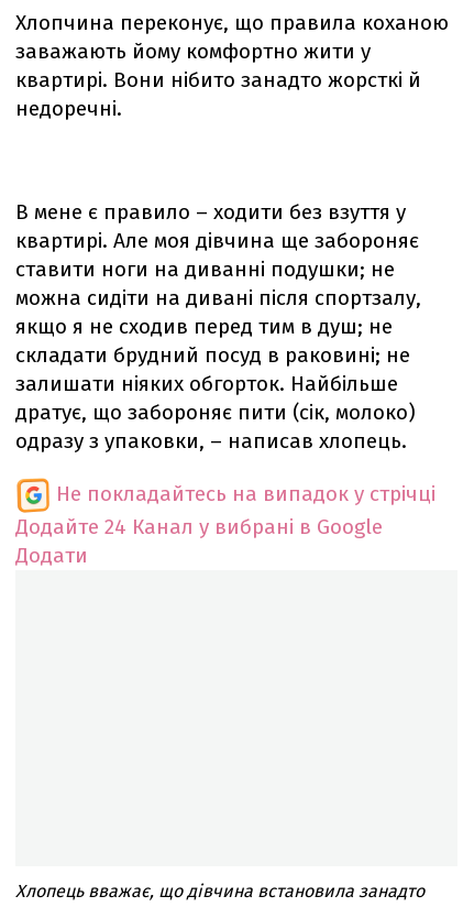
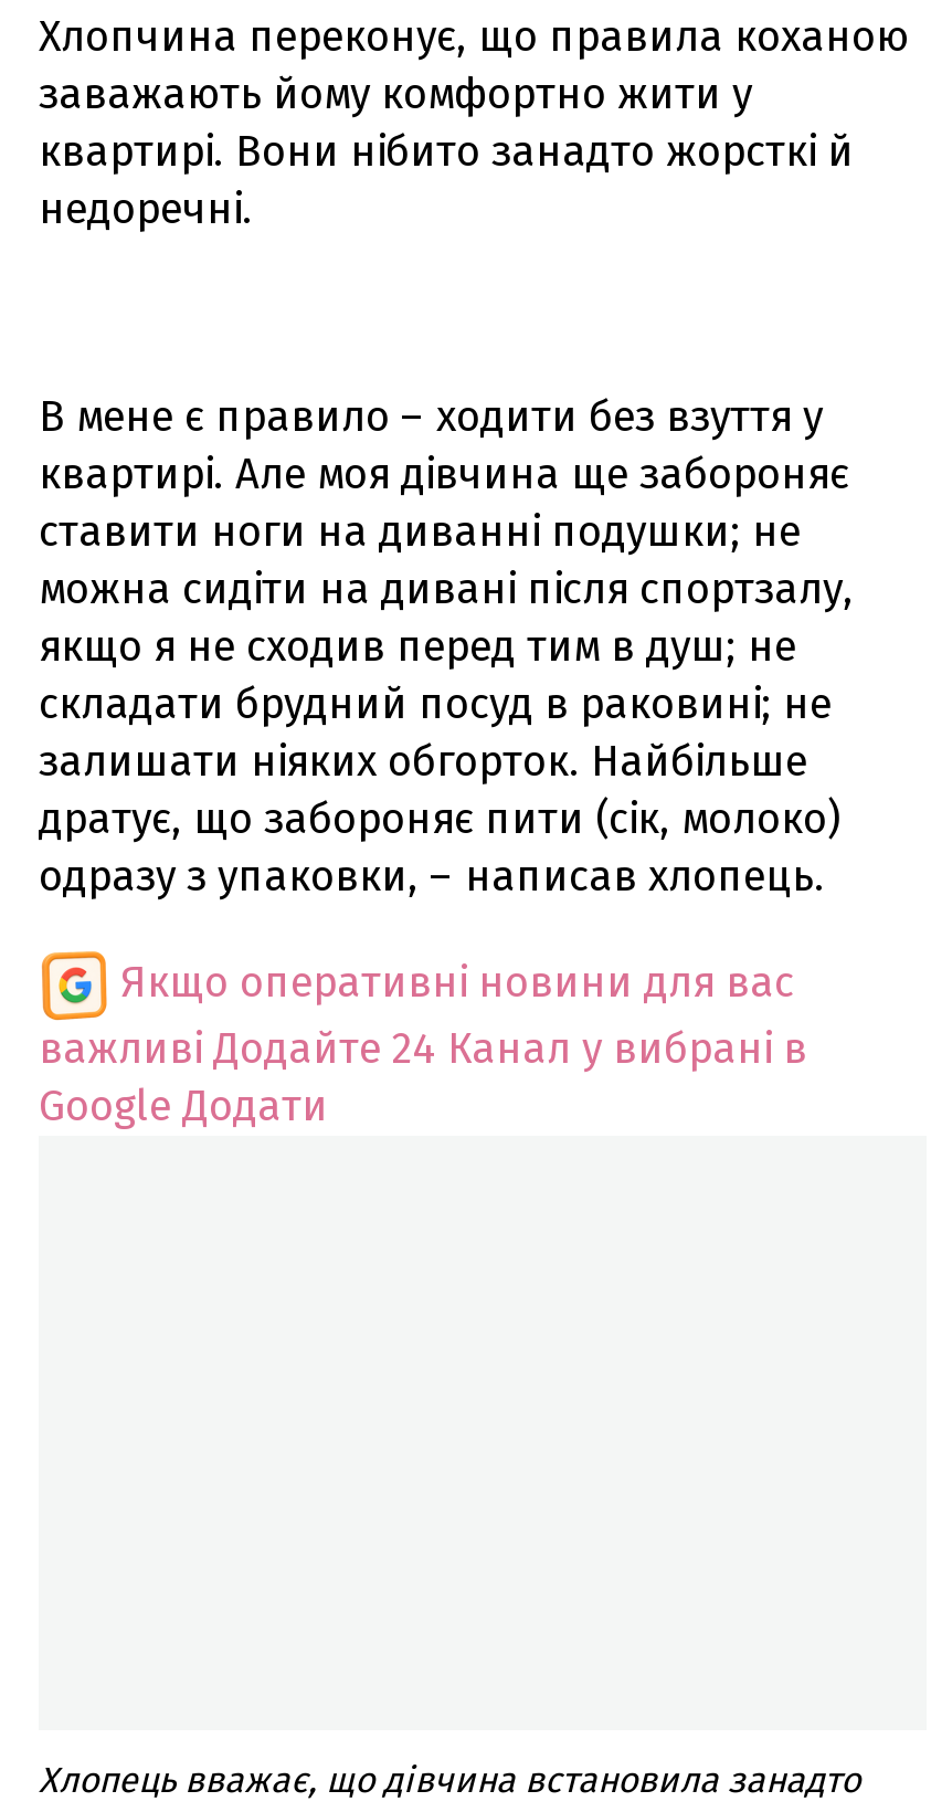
[15,481,436,568] Не покладайтесь на випадок у стрічці | Додайте 24 Канал у вибрані в Google | Додати -> [39,956,807,1131] Якщо оперативні новини для вас | важливі Додайте 24 Канал у вибрані в | Google Додати

